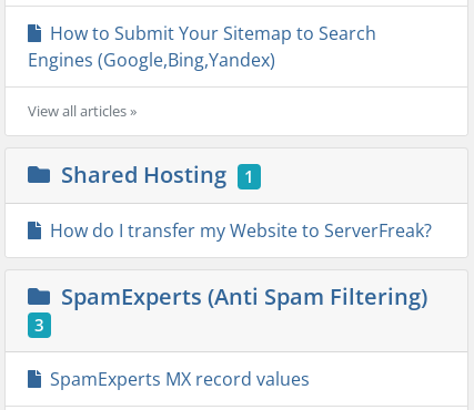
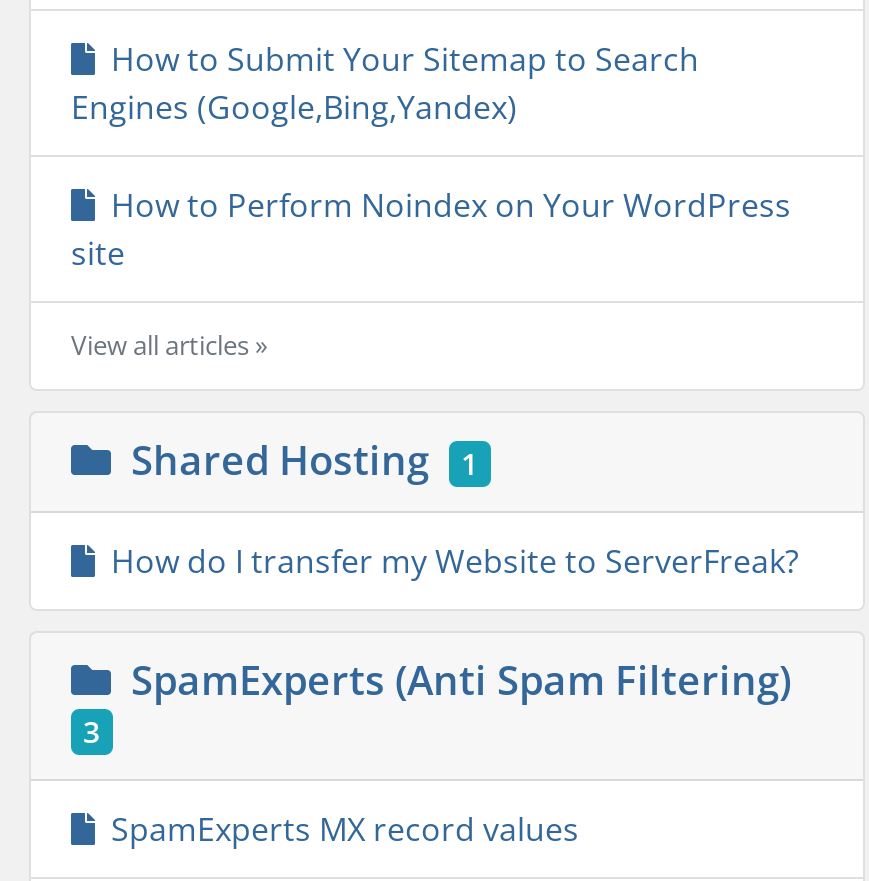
none -> [71,183,791,275] How to Perform Noindex on Your WordPress | site

